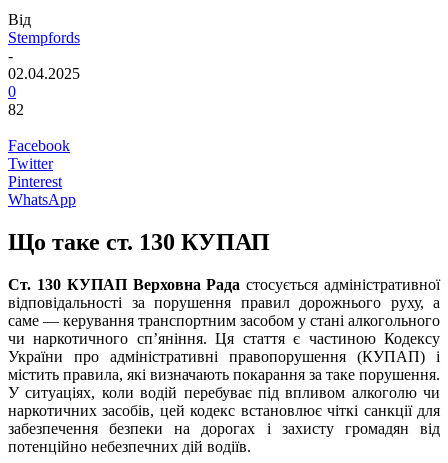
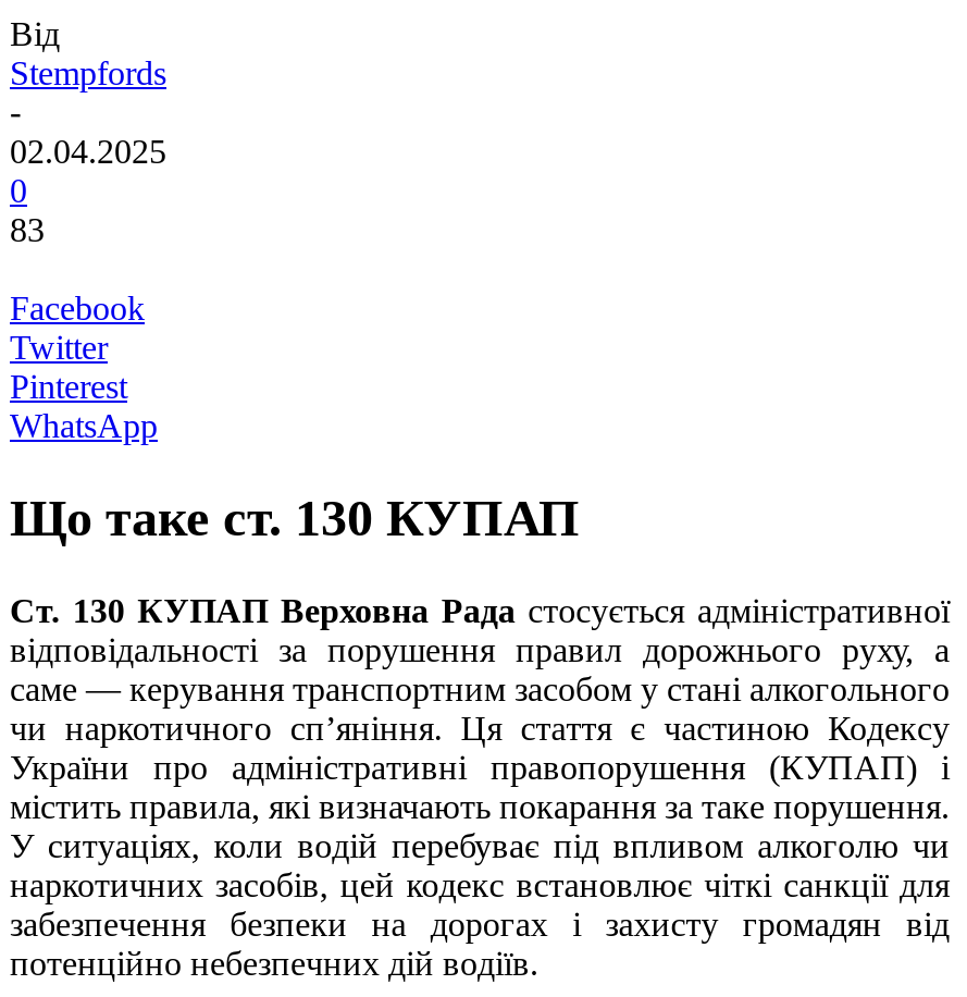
[8,101,24,118] 82 -> [10,211,45,248] 83

